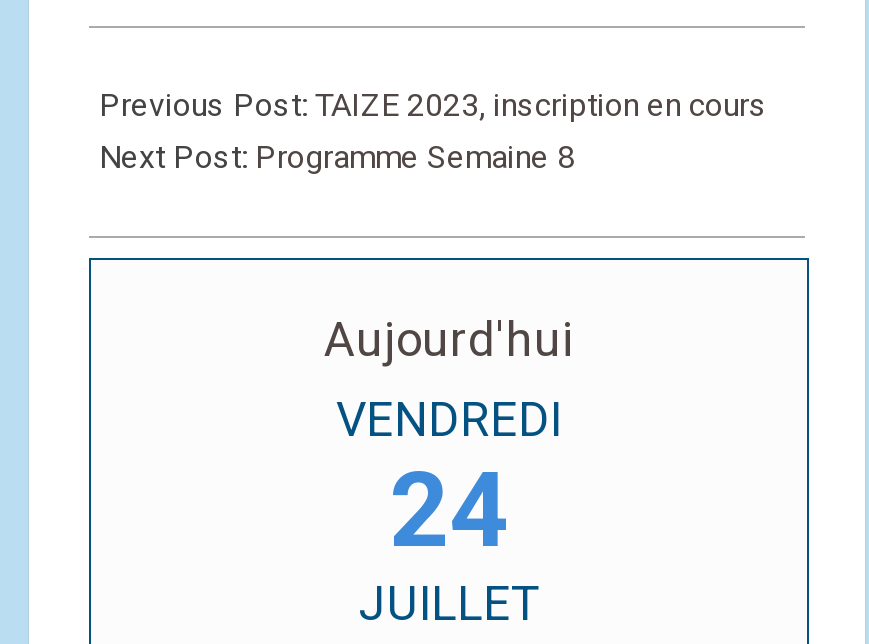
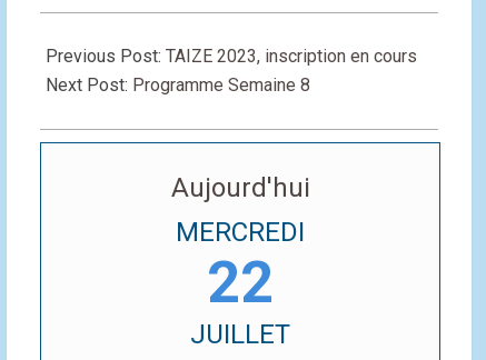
[336,391,562,571] VENDREDI | 24 -> [176,217,305,317] MERCREDI | 22

